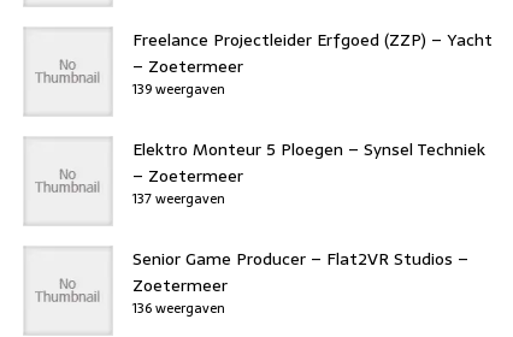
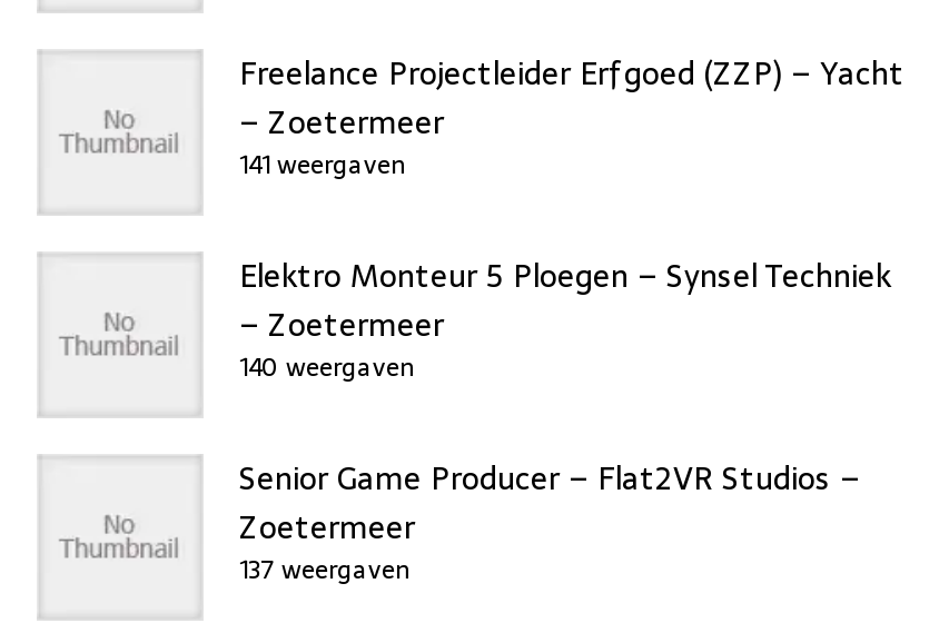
[132,78,225,100] 139 weergaven -> [239,145,406,185] 141 weergaven
[132,188,225,209] 137 weergaven -> [239,347,415,387] 140 weergaven
[132,297,225,319] 136 weergaven -> [239,550,411,590] 137 weergaven

